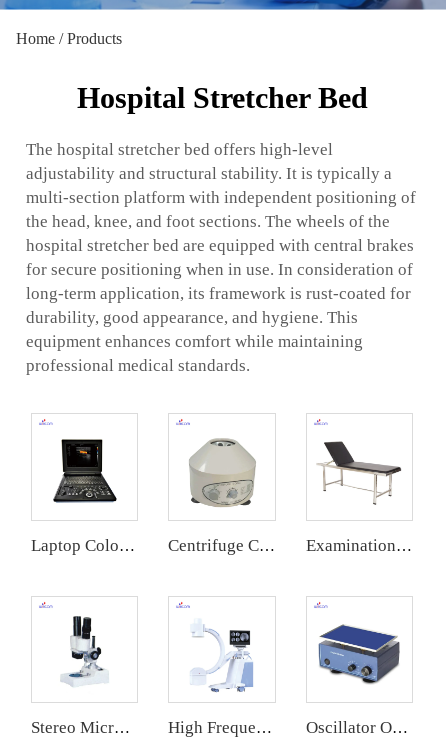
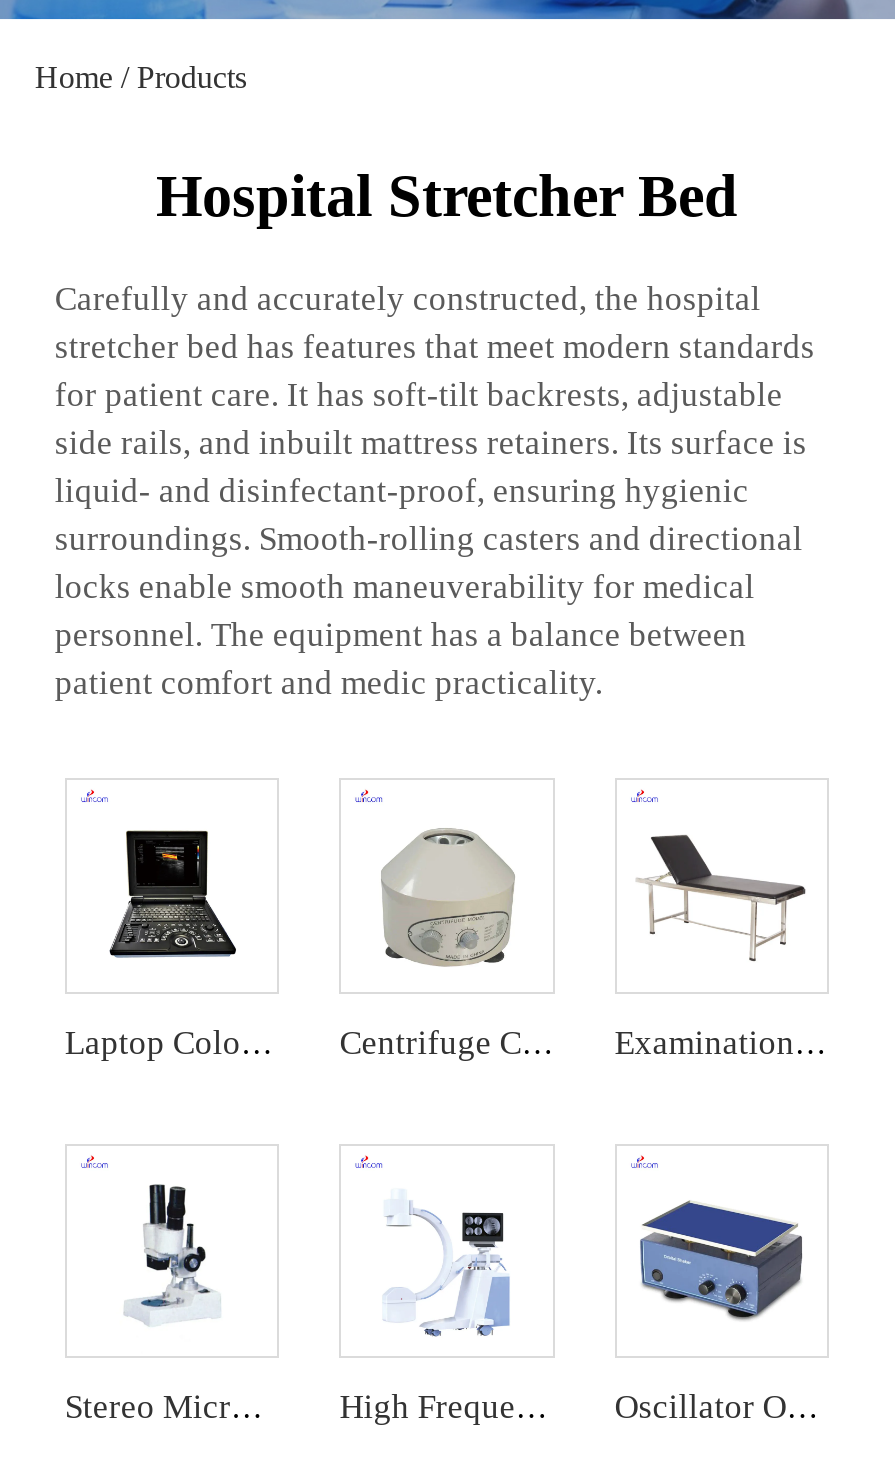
[26,140,416,375] The hospital stretcher bed offers high-level | adjustability and structural stability. It is typically a | multi-section platform with independent positioning of | the head, knee, and foot sections. The wheels of the | hospital stretcher bed are equipped with central brakes | for secure positioning when in use. In consideration of | long-term application, its framework is rust-coated for | durability, good appearance, and hygiene. This | equipment enhances comfort while maintaining | professional medical standards. -> [55,281,815,703] Carefully and accurately constructed, the hospital | stretcher bed has features that meet modern standards | for patient care. It has soft-tilt backrests, adjustable | side rails, and inbuilt mattress retainers. Its surface is | liquid- and disinfectant-proof, ensuring hygienic | surroundings. Smooth-rolling casters and directional | locks enable smooth maneuverability for medical | personnel. The equipment has a balance between | patient comfort and medic practicality.

